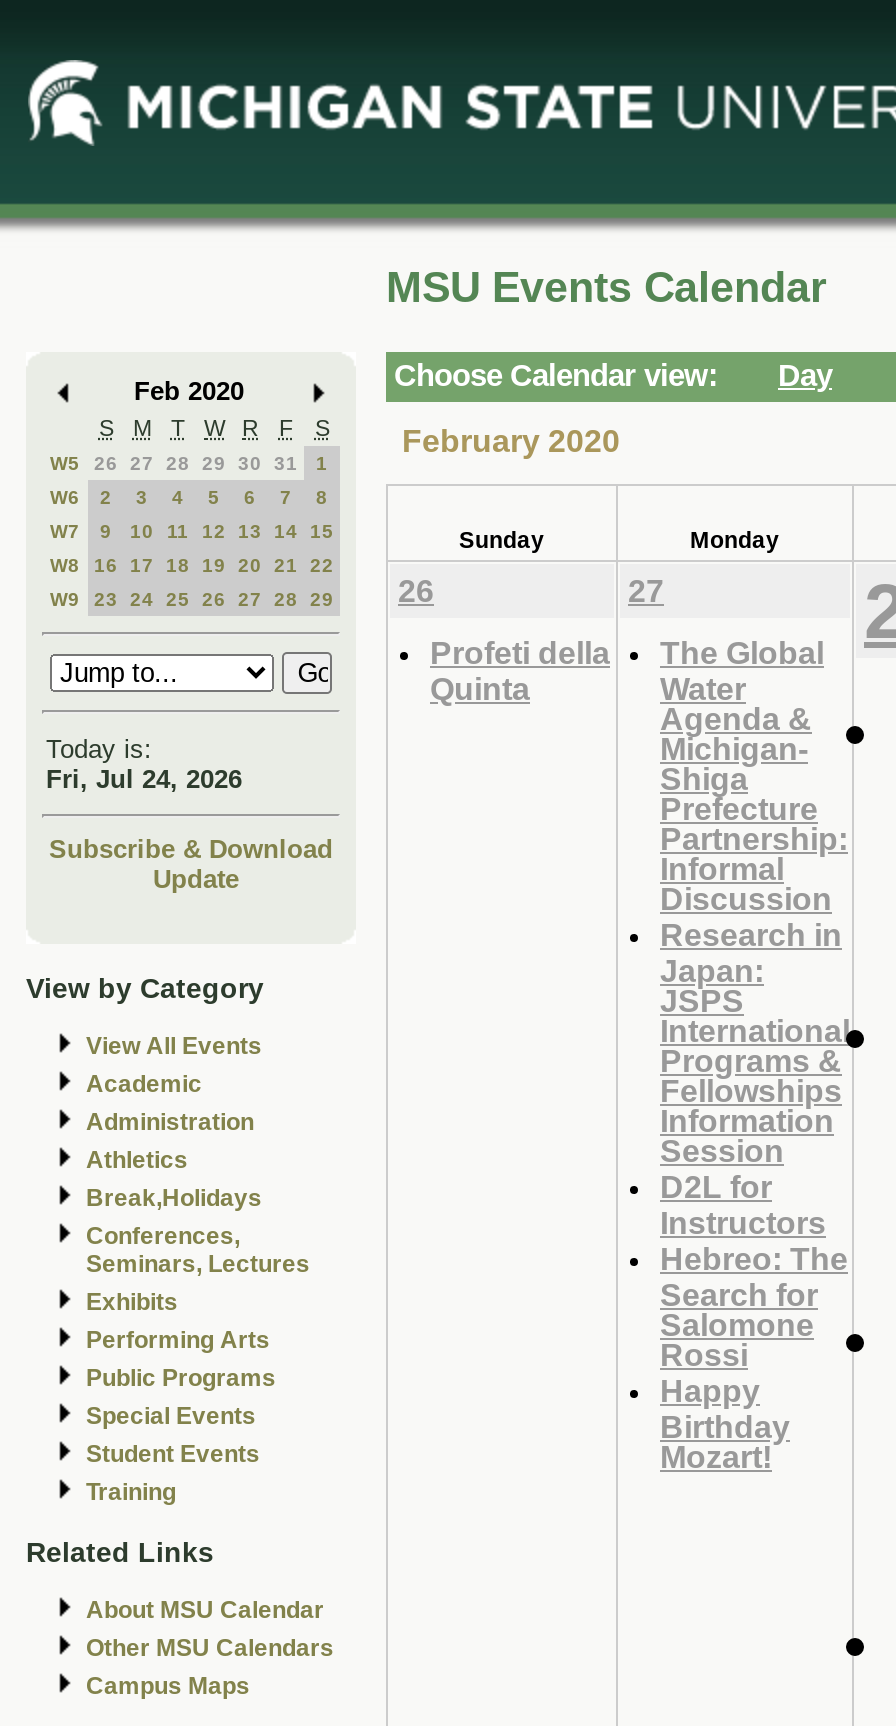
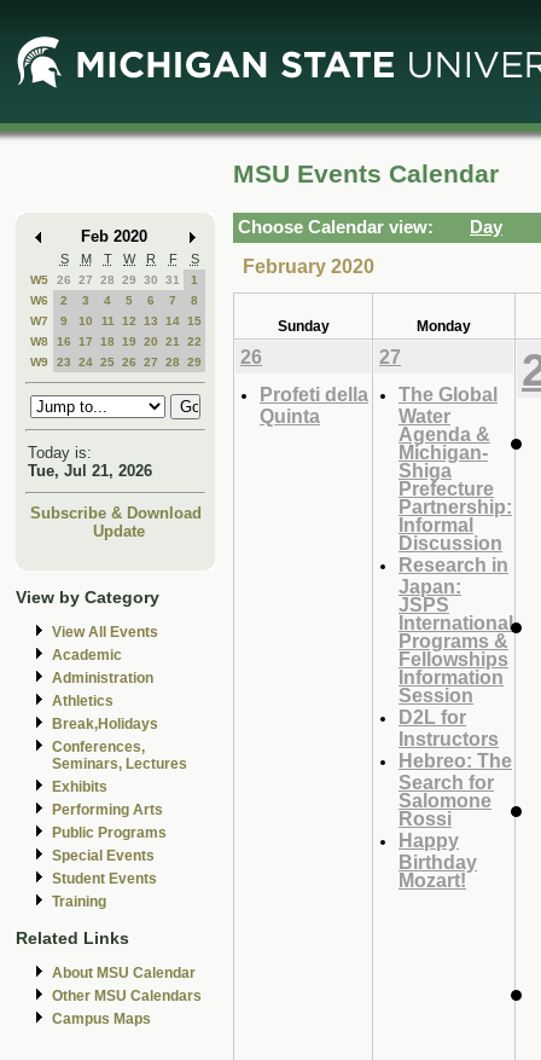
[46,765,242,795] Fri, Jul 24, 2026 -> [28,462,152,480] Tue, Jul 21, 2026

